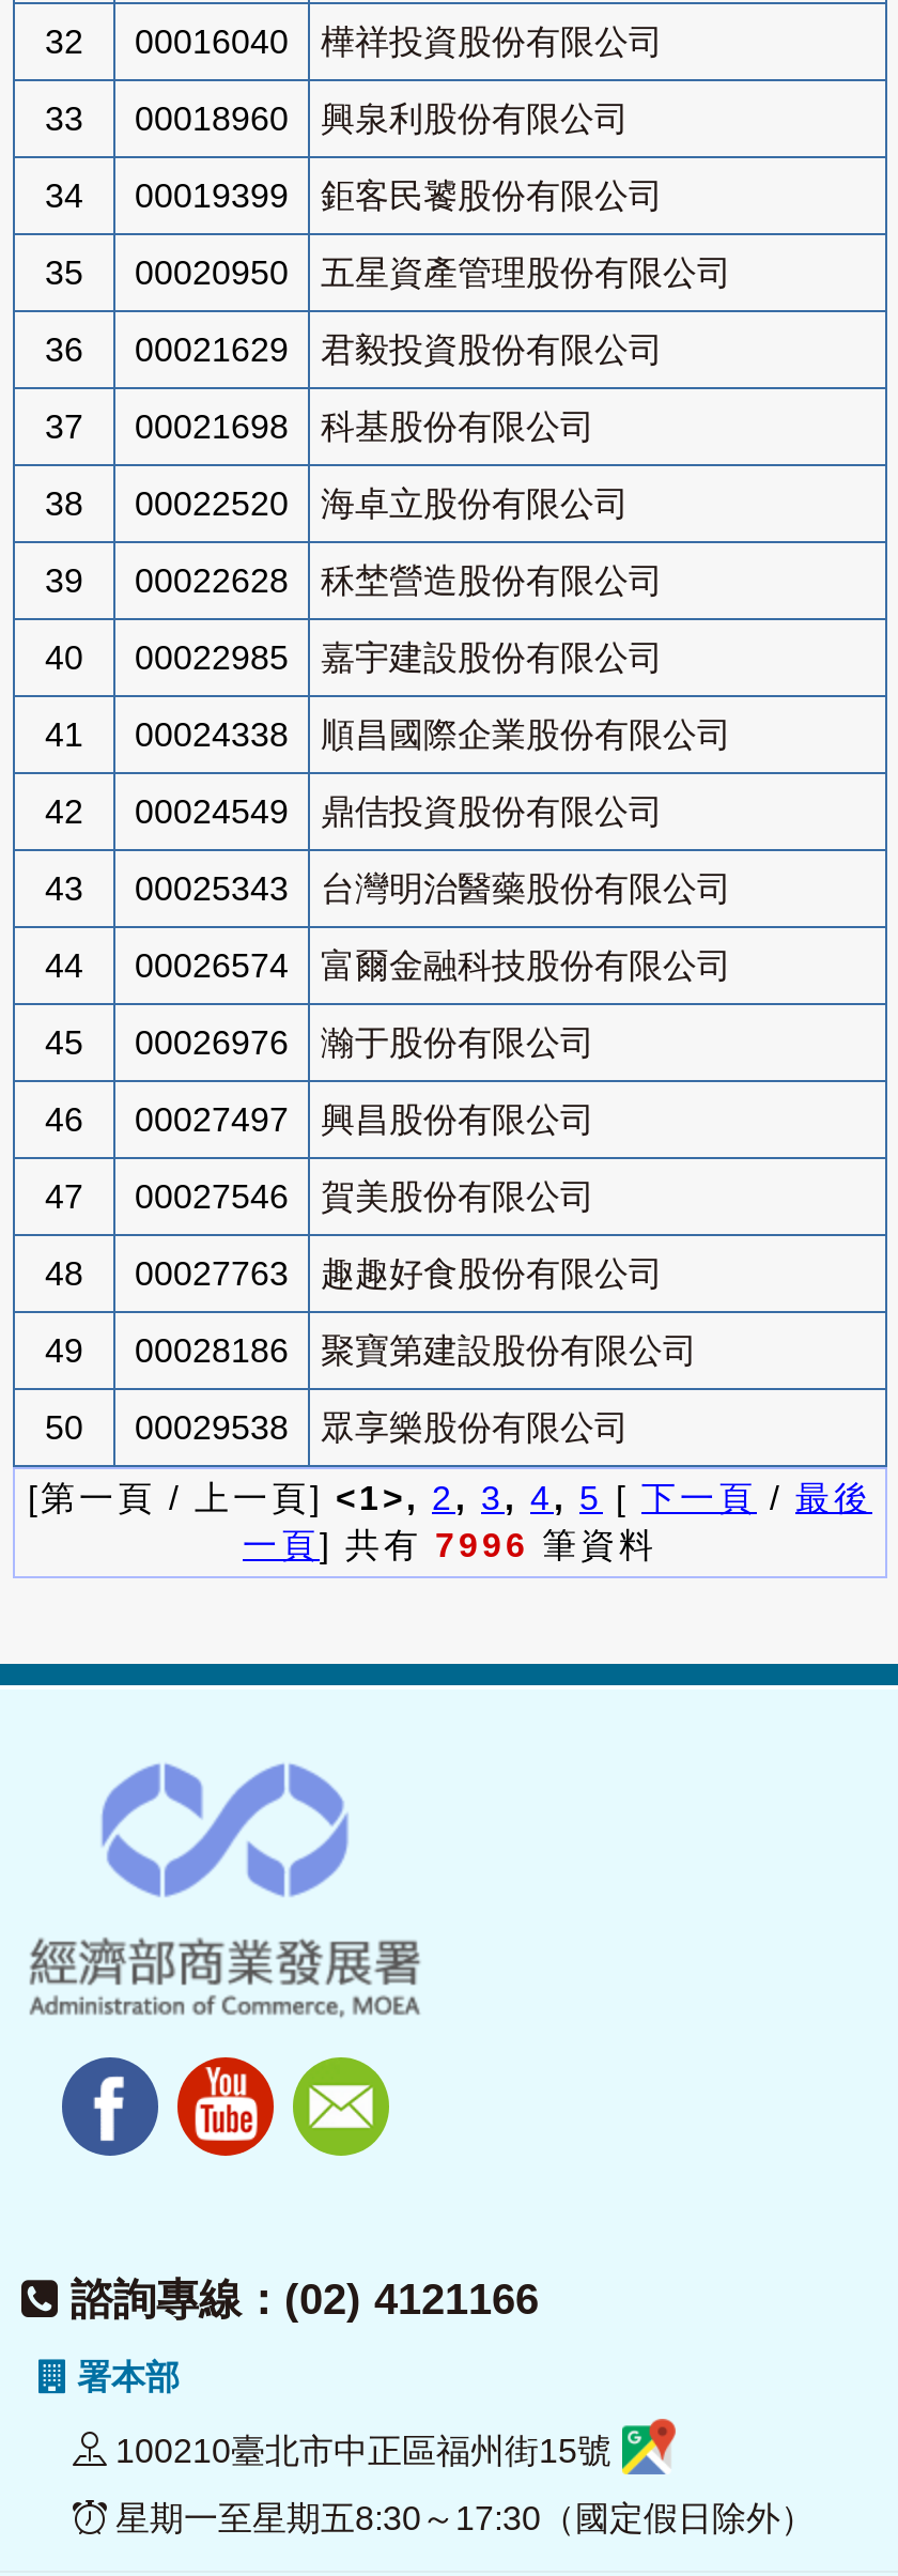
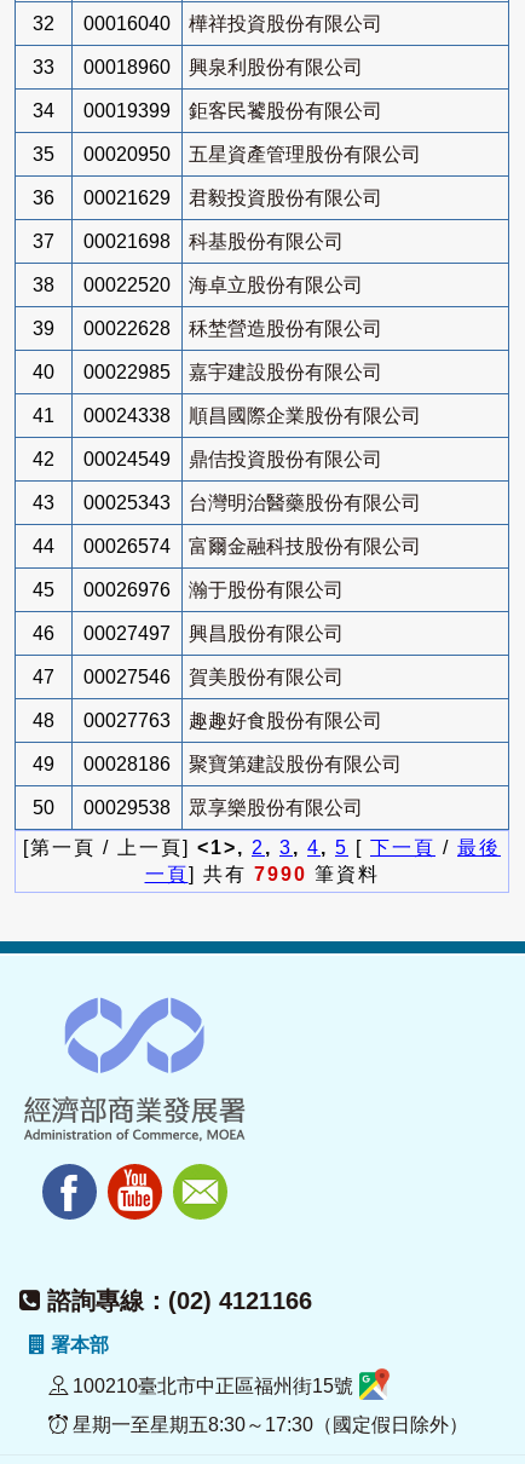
[243,1527,657,1563] 一頁] 共有7996筆資料 -> [145,864,379,884] 一頁] 共有7990筆資料

